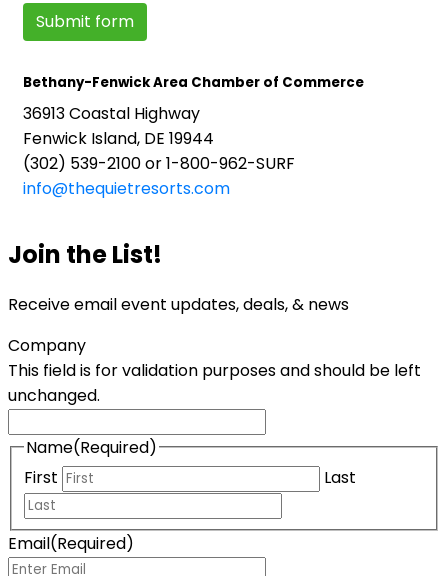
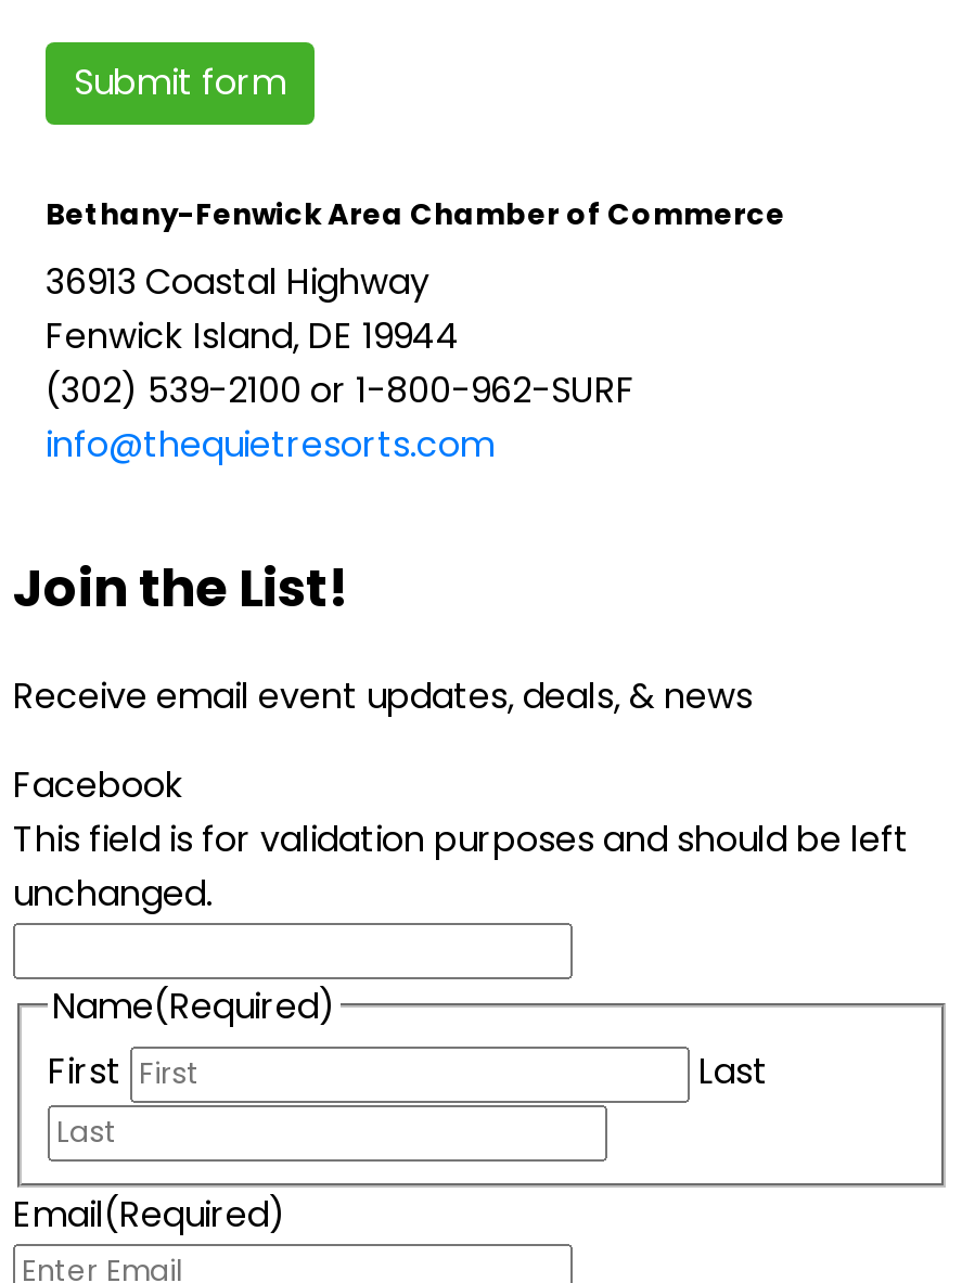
[8,334,86,357] Company -> [13,759,184,809] Facebook

